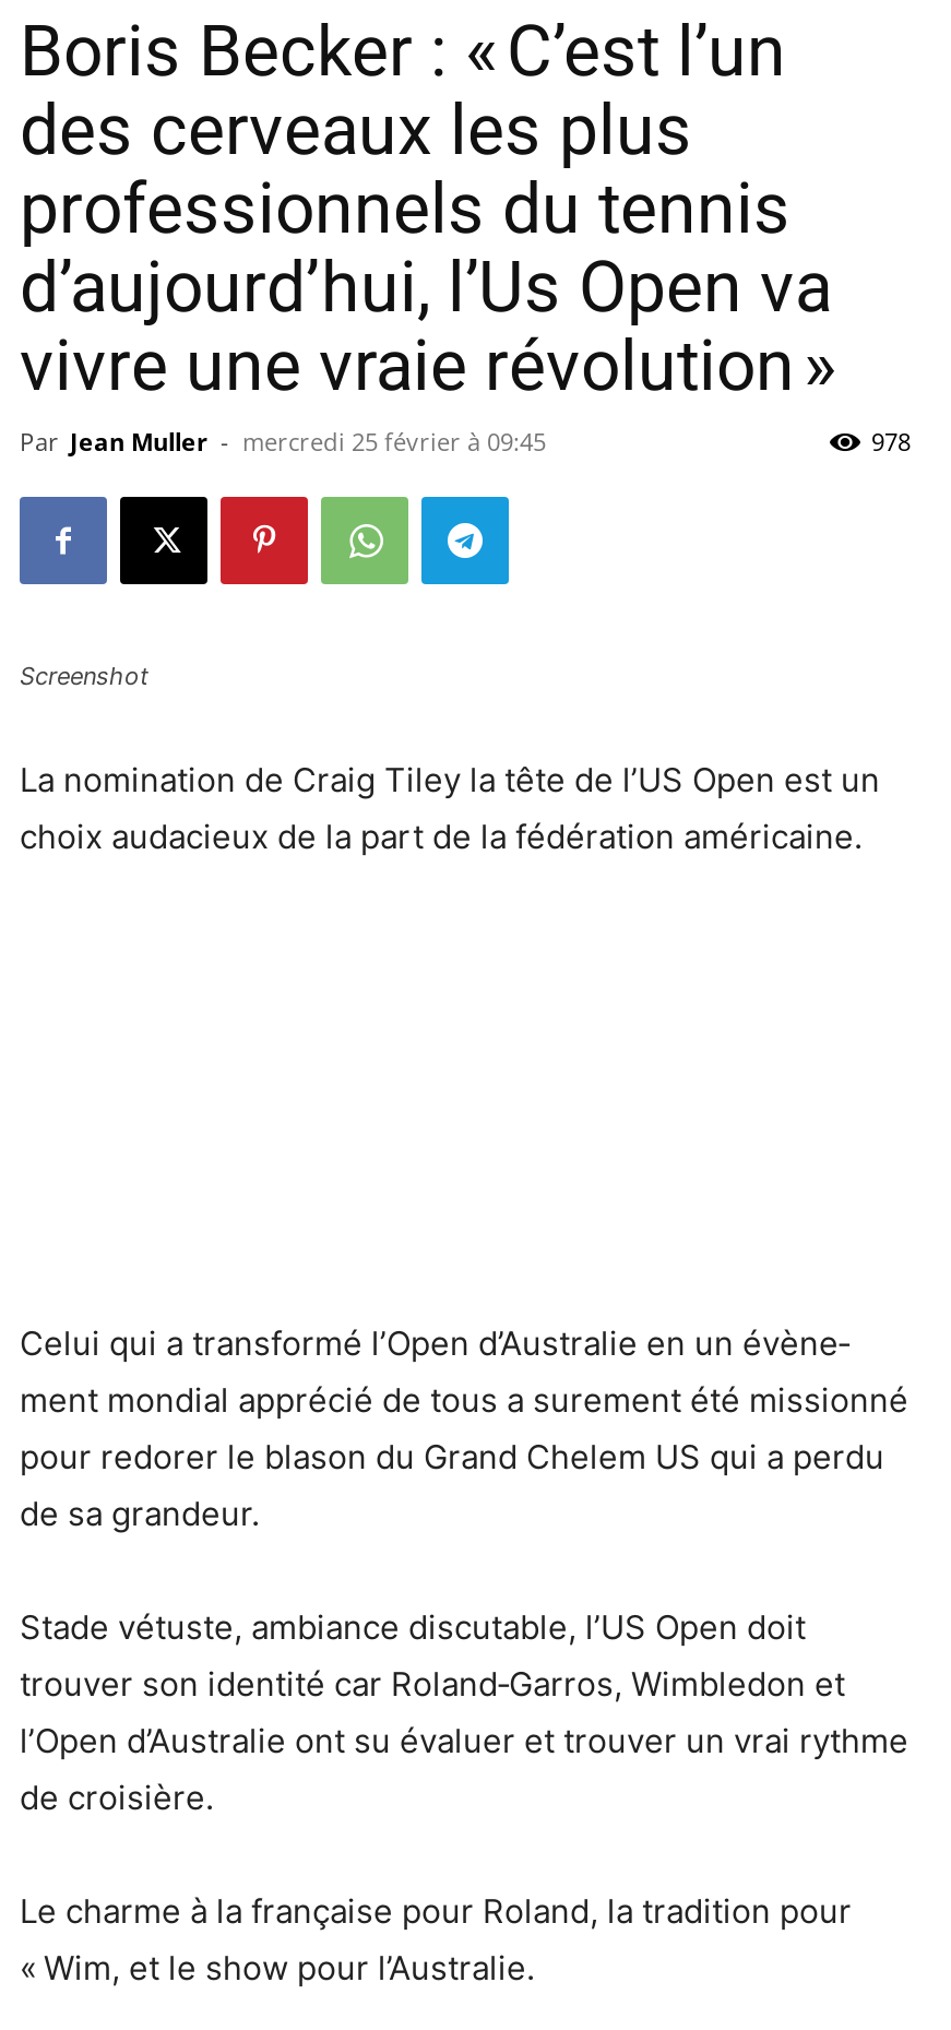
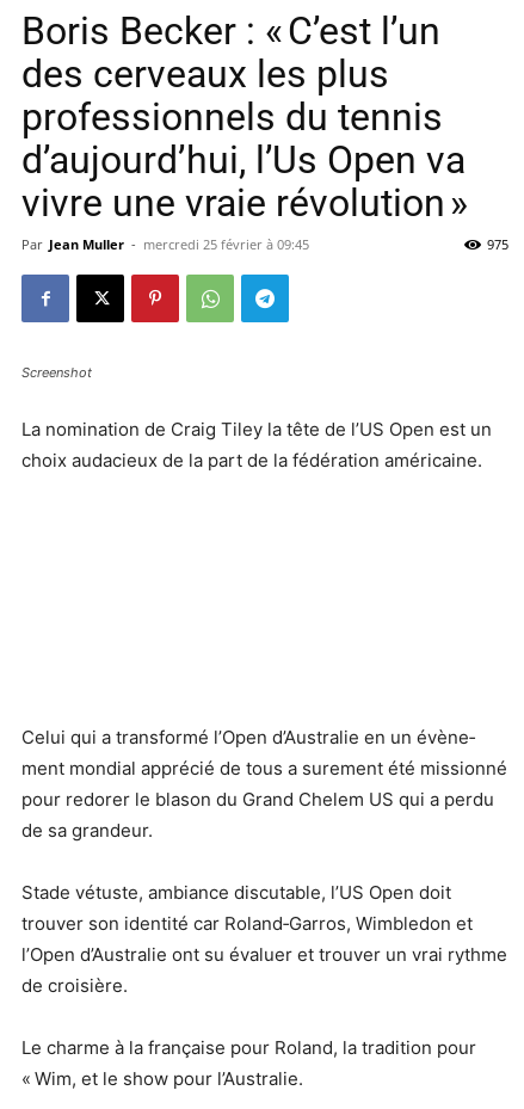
[871,425,911,458] 978 -> [487,235,508,253] 975

